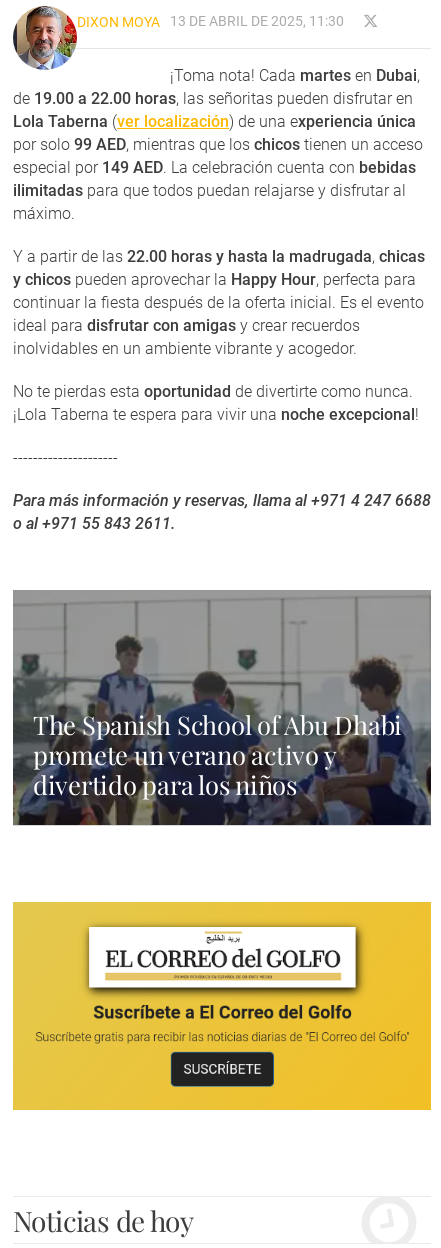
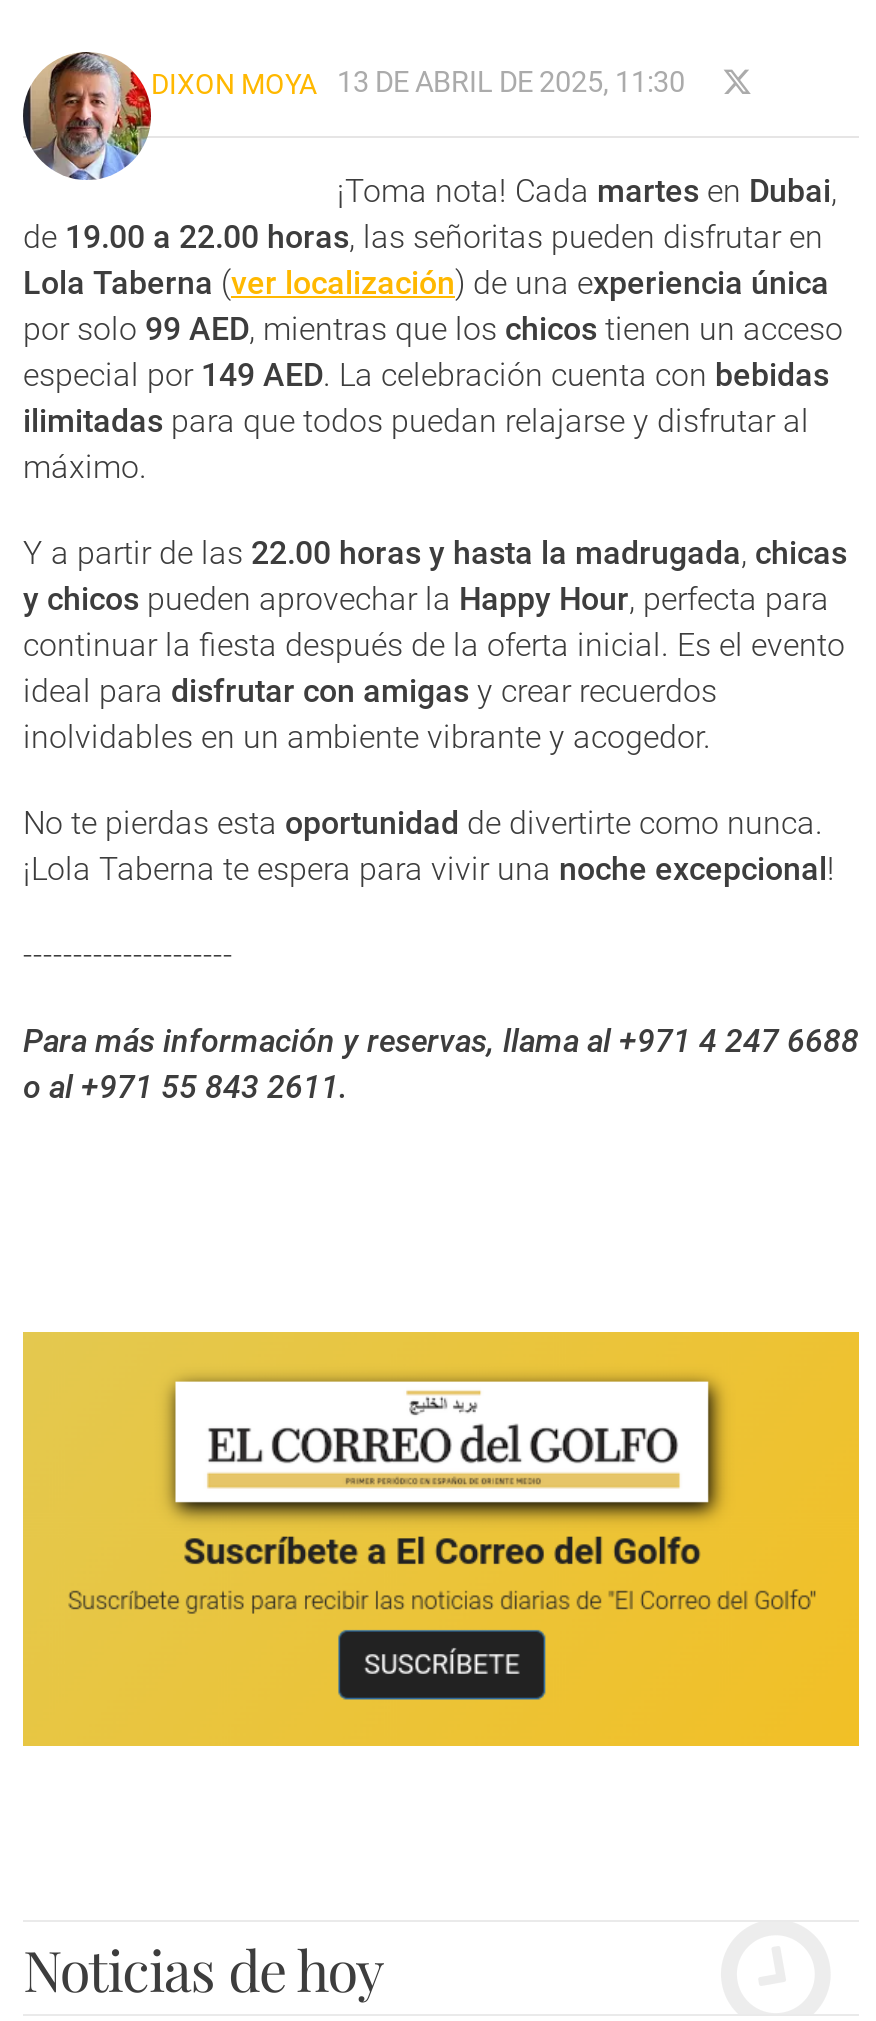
[12,589,432,826] [image] | The Spanish School of Abu Dhabi | promete un verano activo y | divertido para los niños -> none

